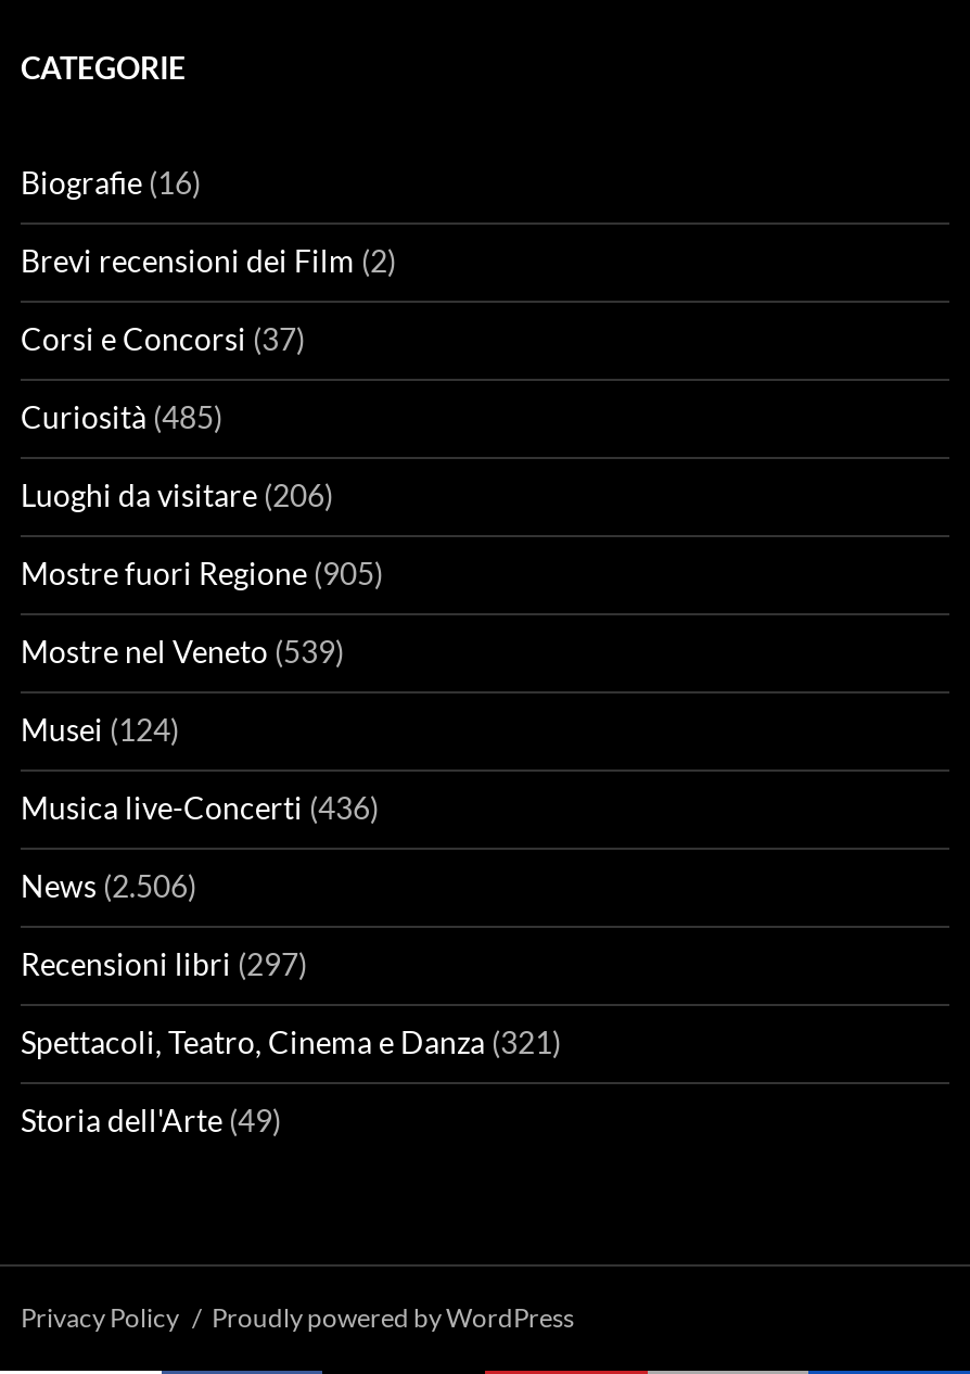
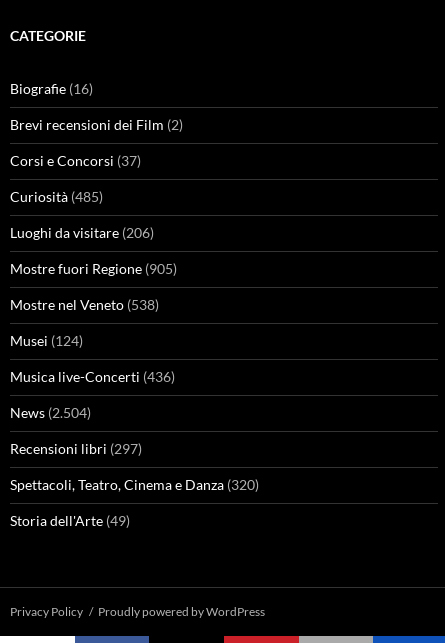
[21,632,344,669] Mostre nel Veneto (539) -> [10,296,159,313] Mostre nel Veneto (538)
[21,866,196,903] News (2.506) -> [10,404,91,421] News (2.504)
[21,1023,561,1059] Spettacoli, Teatro, Cinema e Danza (321) -> [10,476,259,493] Spettacoli, Teatro, Cinema e Danza (320)

